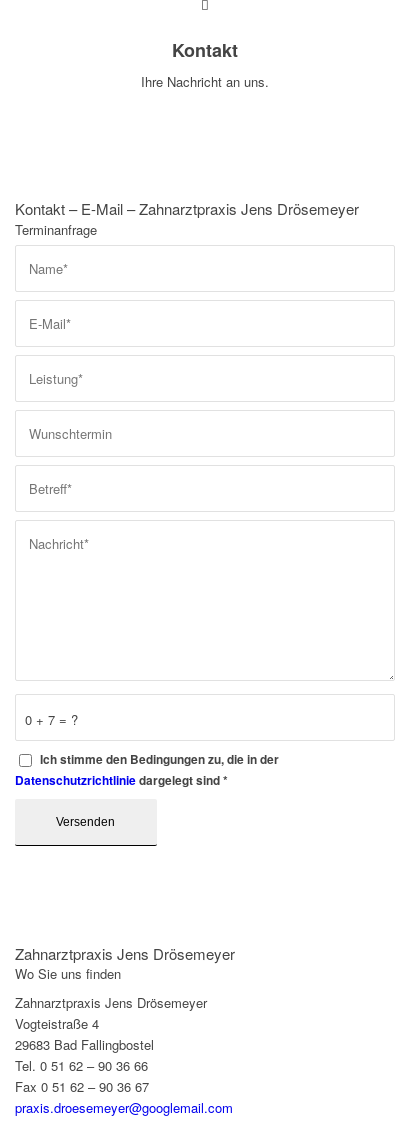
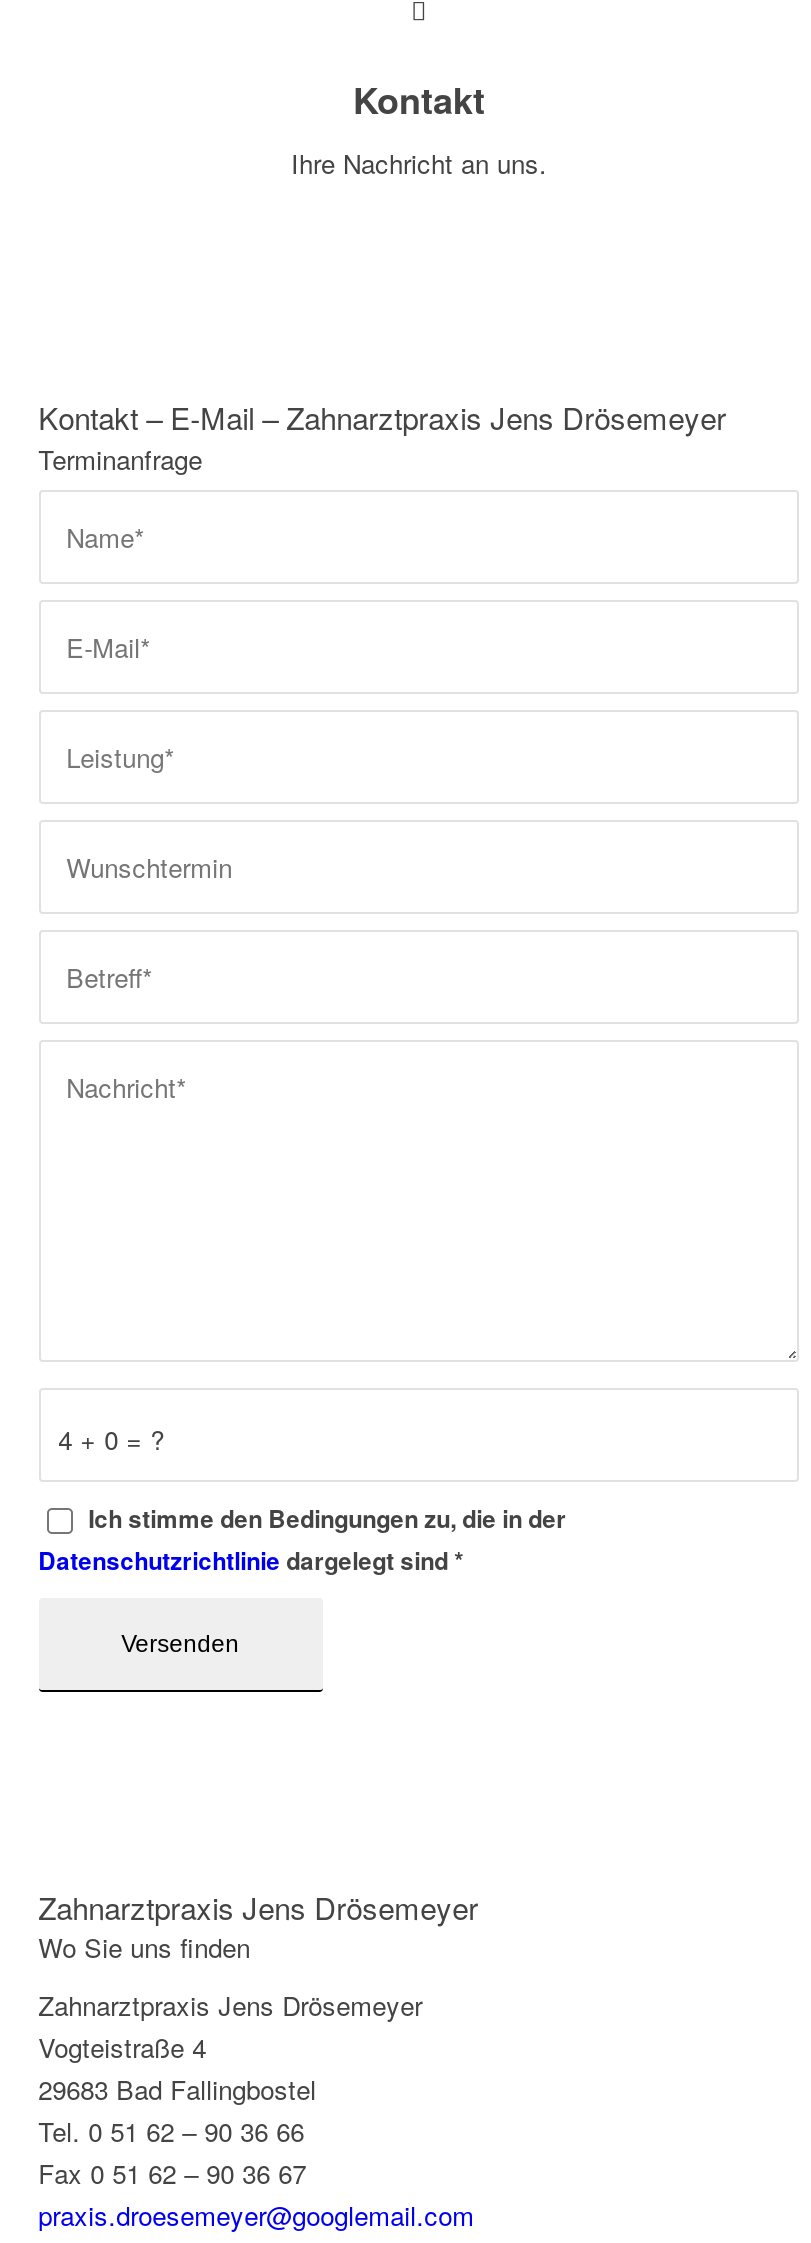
[25,710,78,729] 0 + 7 = ? -> [58,1419,164,1457] 4 + 0 = ?

